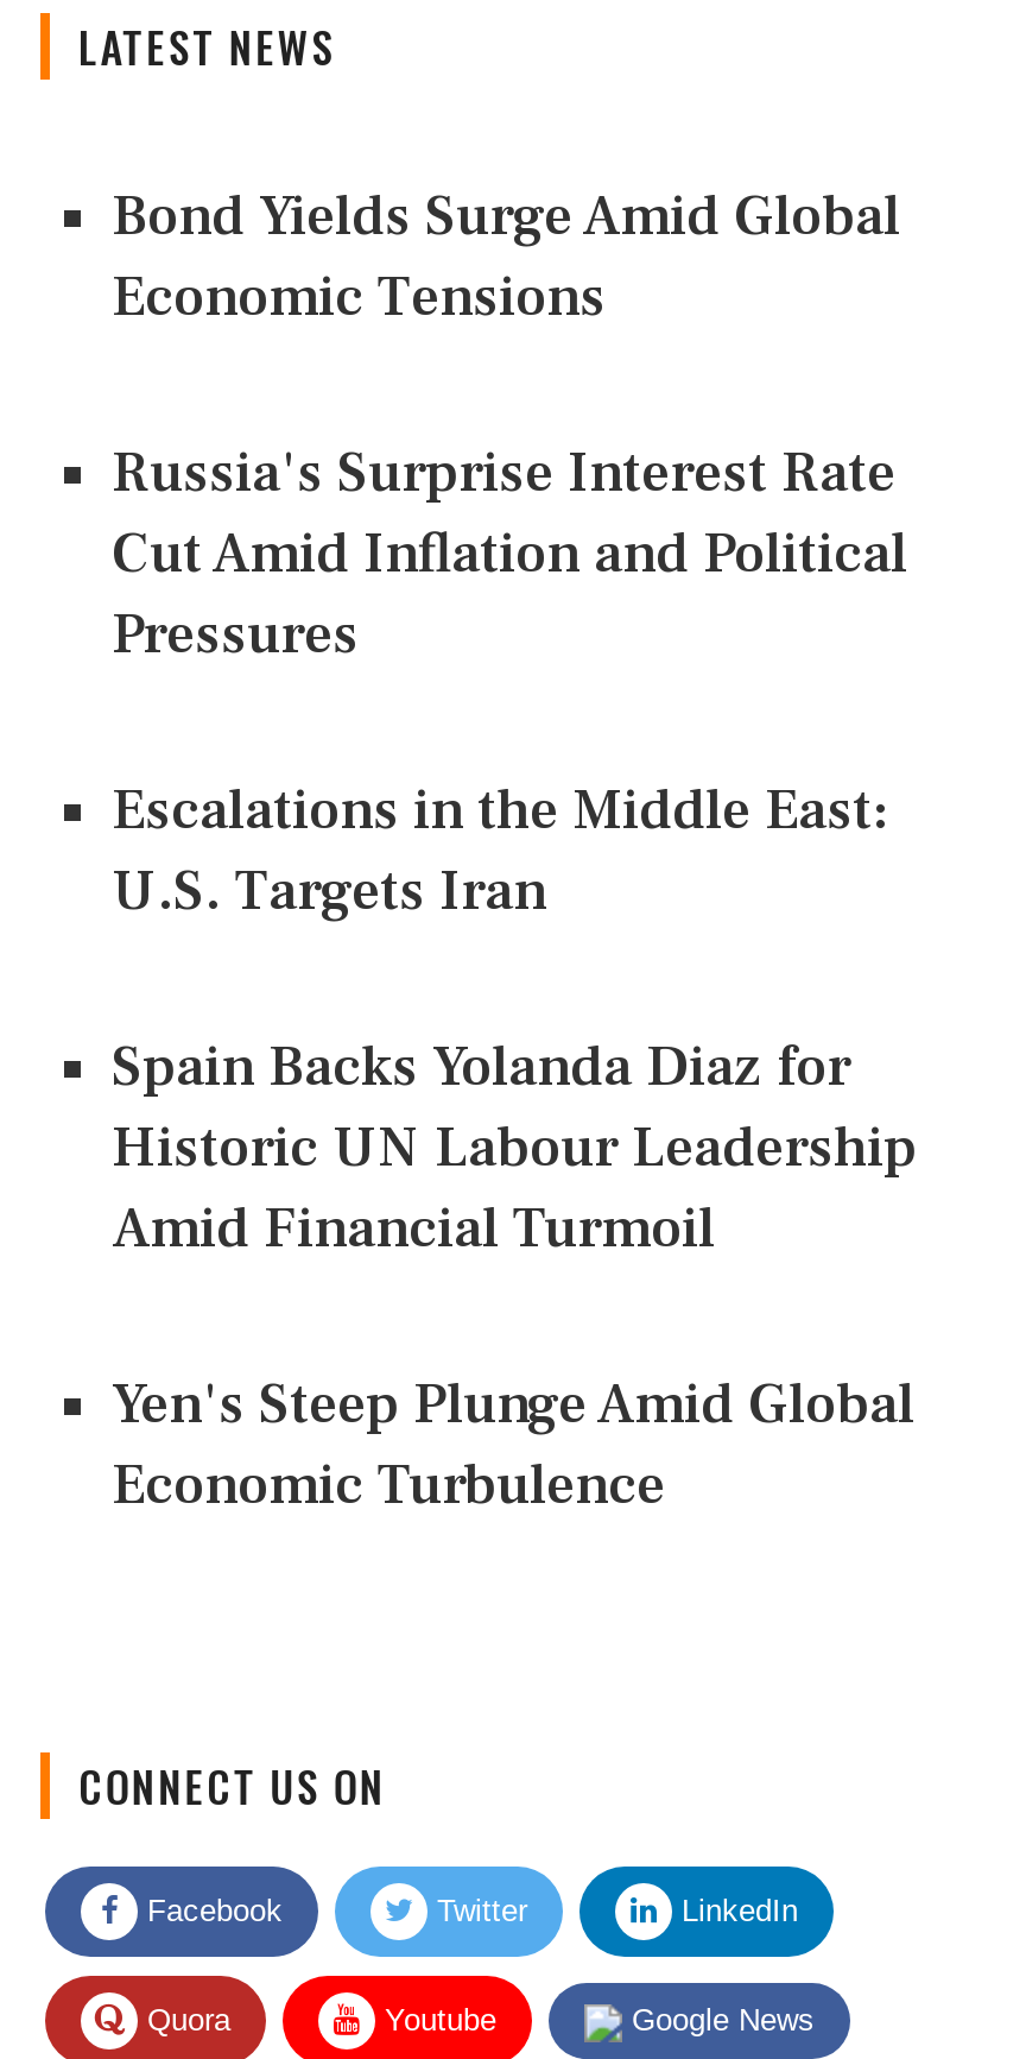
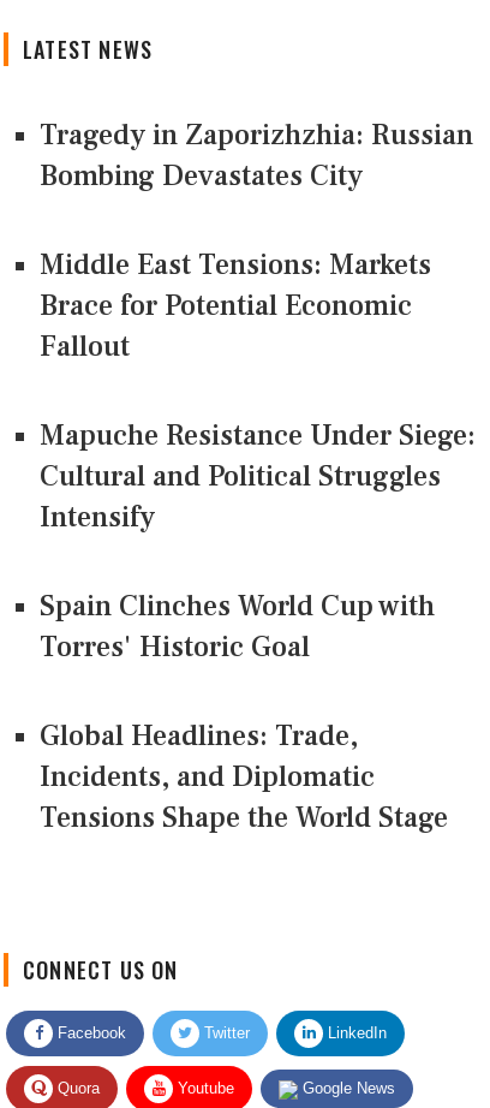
[112,181,900,335] Bond Yields Surge Amid Global | Economic Tensions -> [40,117,473,195] Tragedy in Zaporizhzhia: Russian | Bombing Devastates City
[112,437,907,672] Russia's Surprise Interest Rate | Cut Amid Inflation and Political | Pressures -> [40,247,431,366] Middle East Tensions: Markets | Brace for Potential Economic | Fallout
[112,775,888,929] Escalations in the Middle East: | U.S. Targets Iran -> [40,418,476,537] Mapuche Resistance Under Siege: | Cultural and Political Struggles | Intensify
[112,1031,917,1267] Spain Backs Yolanda Diaz for | Historic UN Labour Leadership | Amid Financial Turmoil -> [40,588,435,666] Spain Clinches World Cup with | Torres' Historic Goal
[112,1369,914,1523] Yen's Steep Plunge Amid Global | Economic Turbulence -> [40,718,448,837] Global Headlines: Trade, | Incidents, and Diplomatic | Tensions Shape the World Stage

